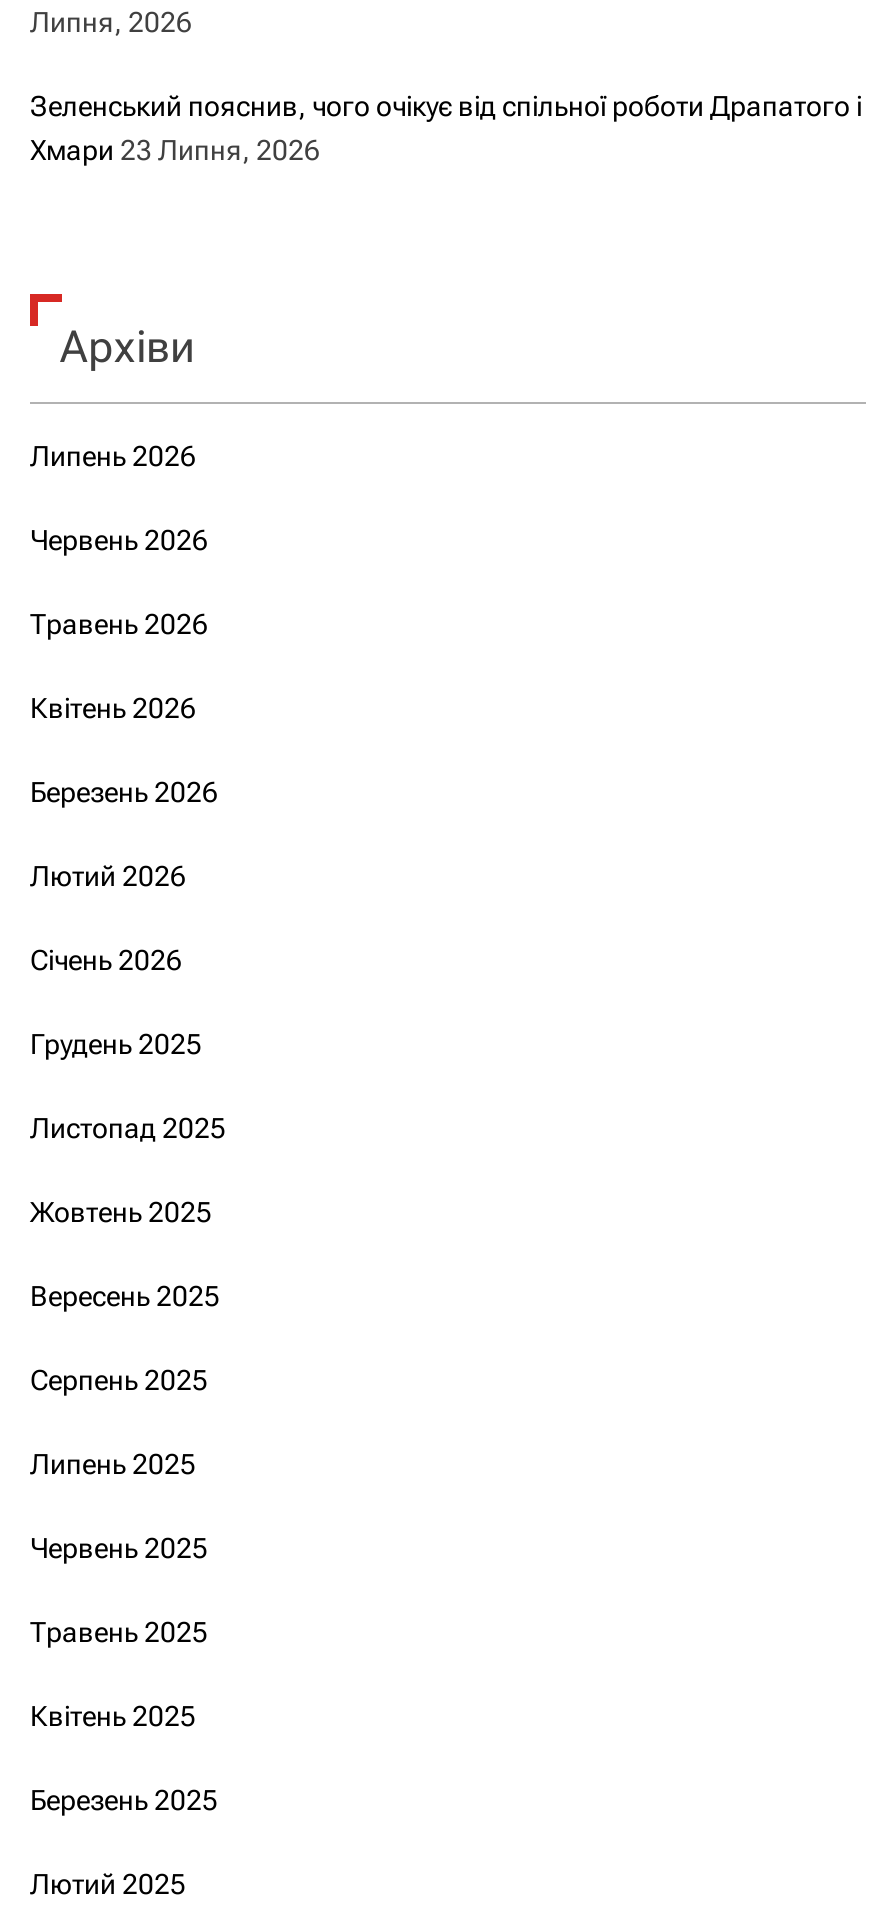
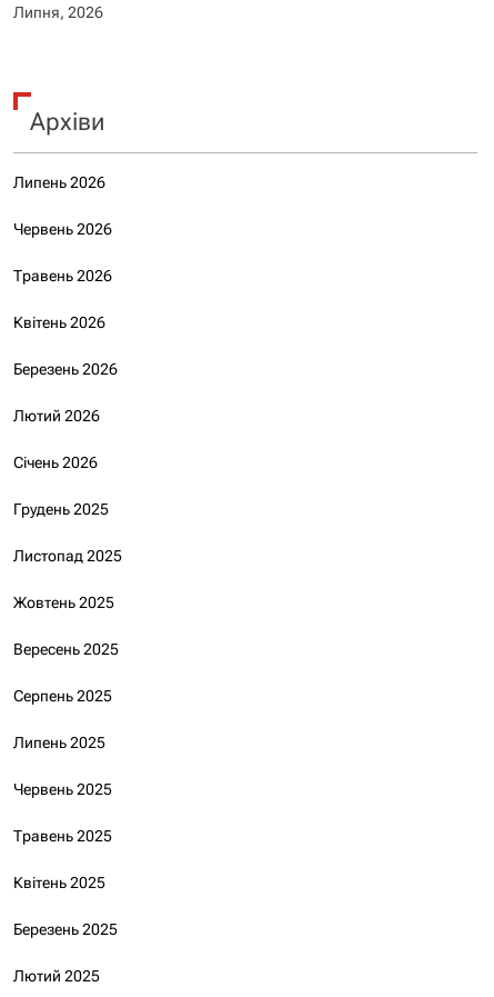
[30,91,862,167] Зеленський пояснив, чого очікує від спільної роботи Драпатого і | Хмари 23 Липня, 2026 -> none

